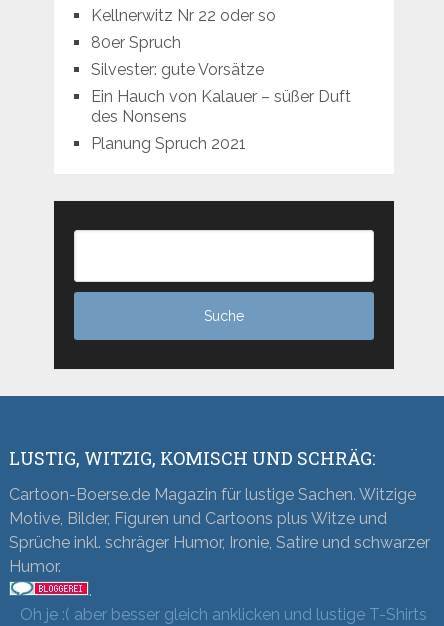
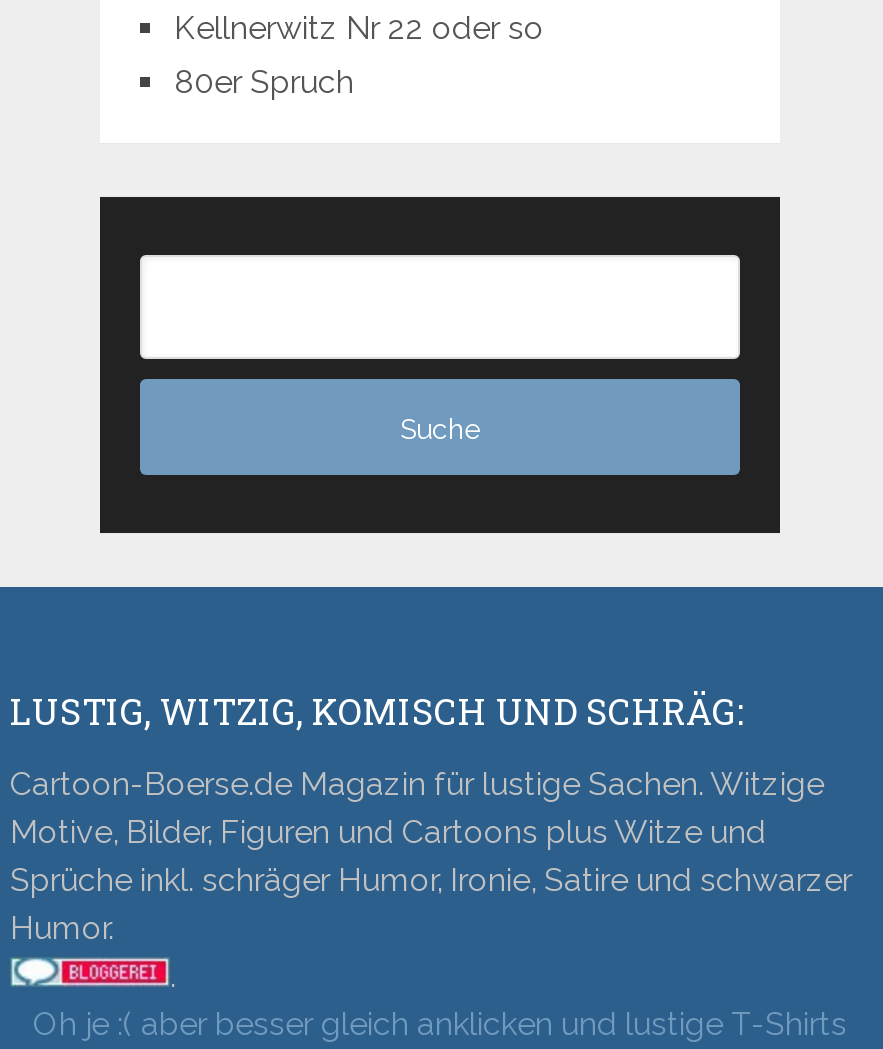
[91,59,351,152] Silvester: gute Vorsätze | Ein Hauch von Kalauer – süßer Duft | des Nonsens | Planung Spruch 2021 -> none

